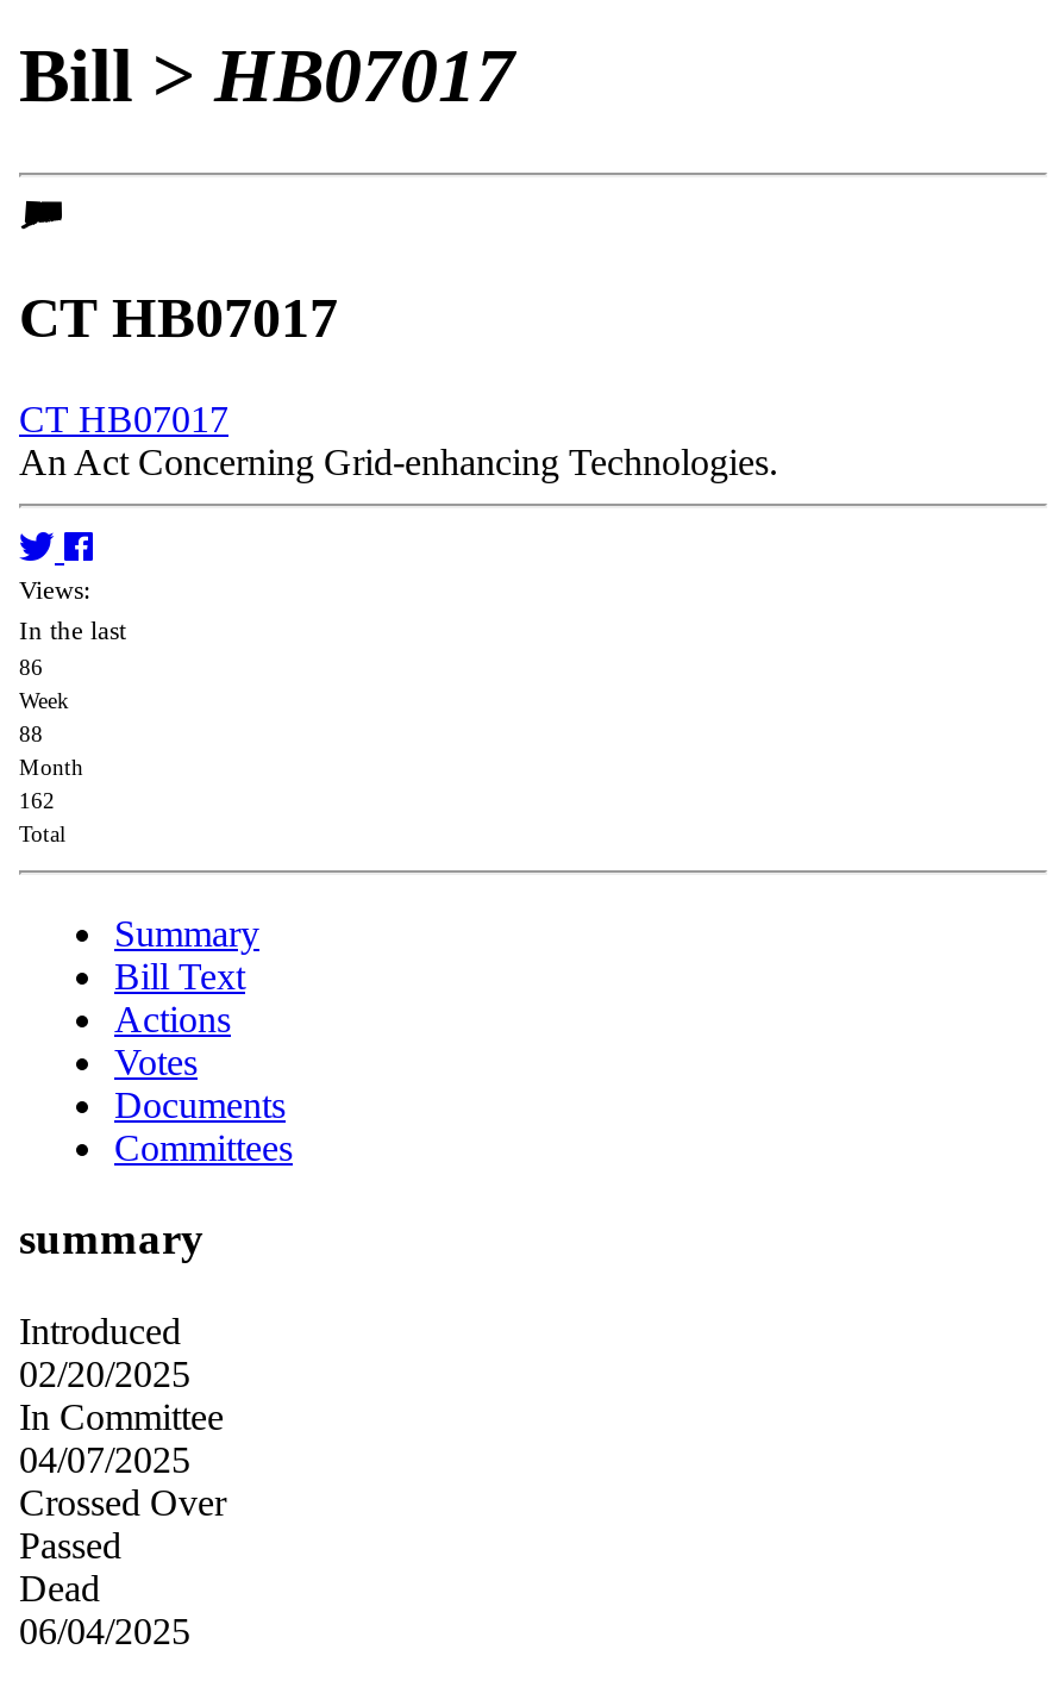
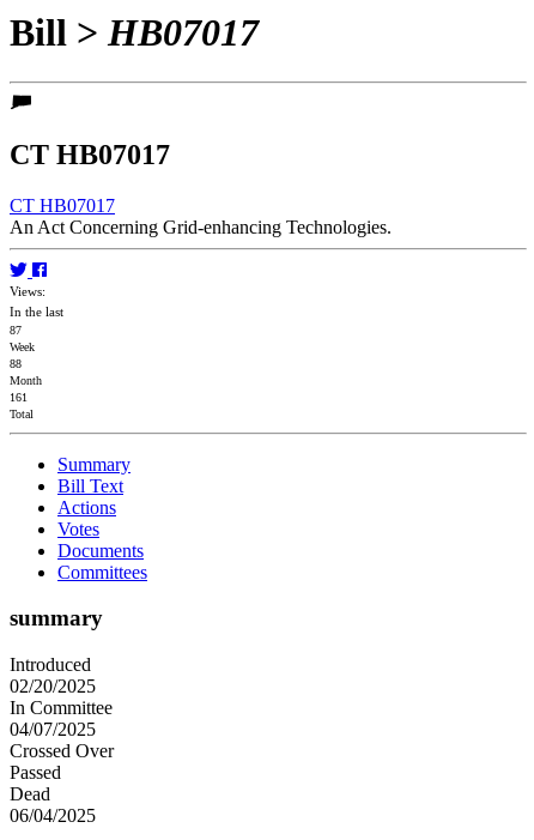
[19,652,43,679] 86 -> [10,323,22,336] 87
[19,786,55,812] 162 -> [10,390,28,403] 161

